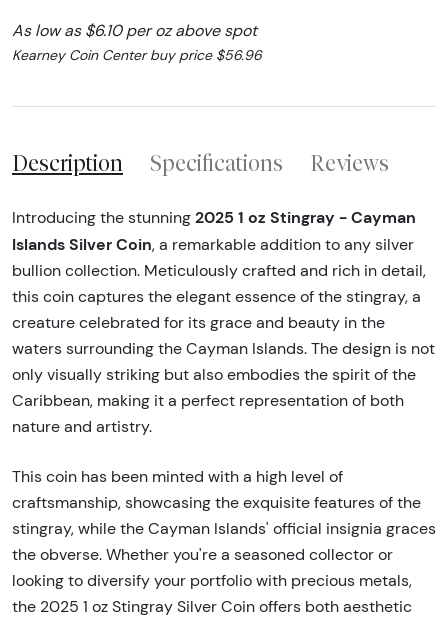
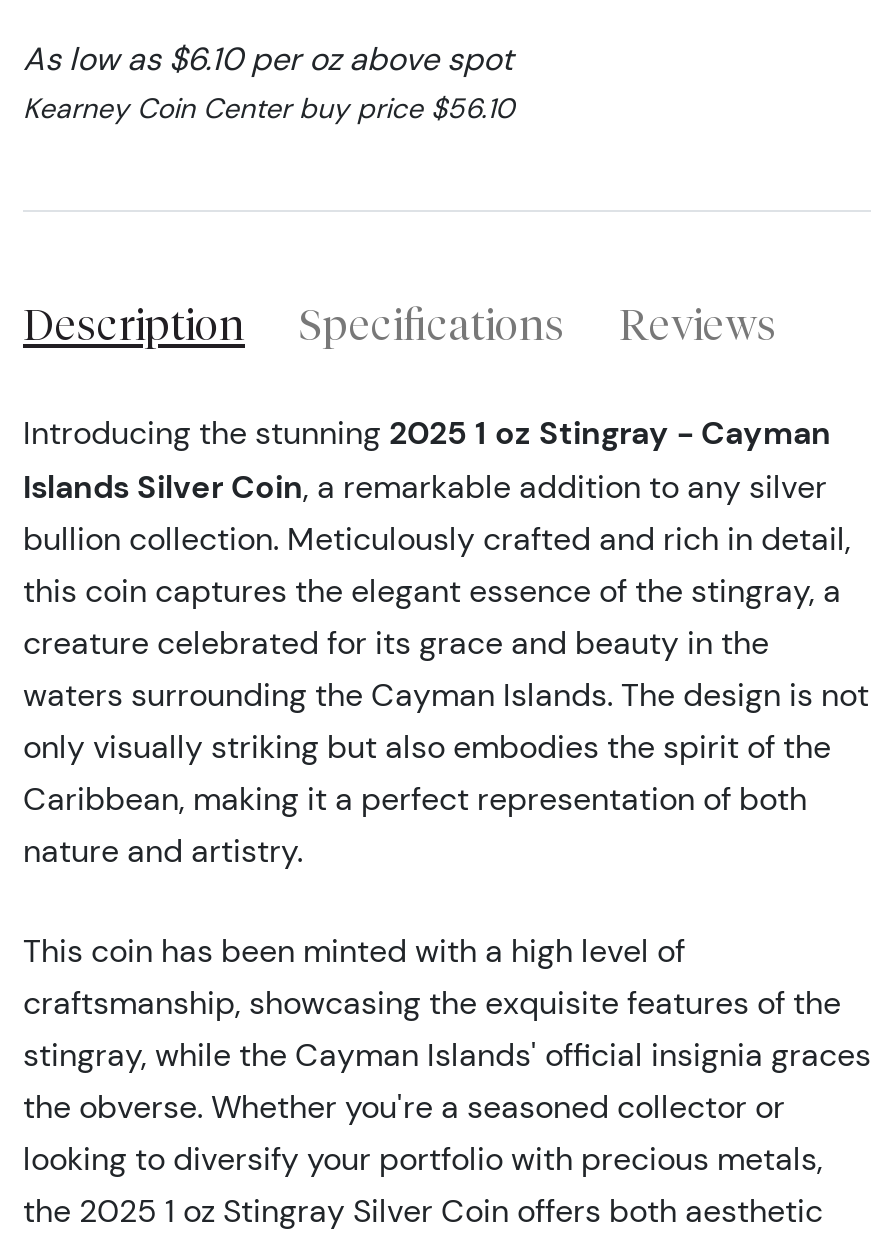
[12,46,262,64] Kearney Coin Center buy price $56.96 -> [23,90,515,126] Kearney Coin Center buy price $56.10

